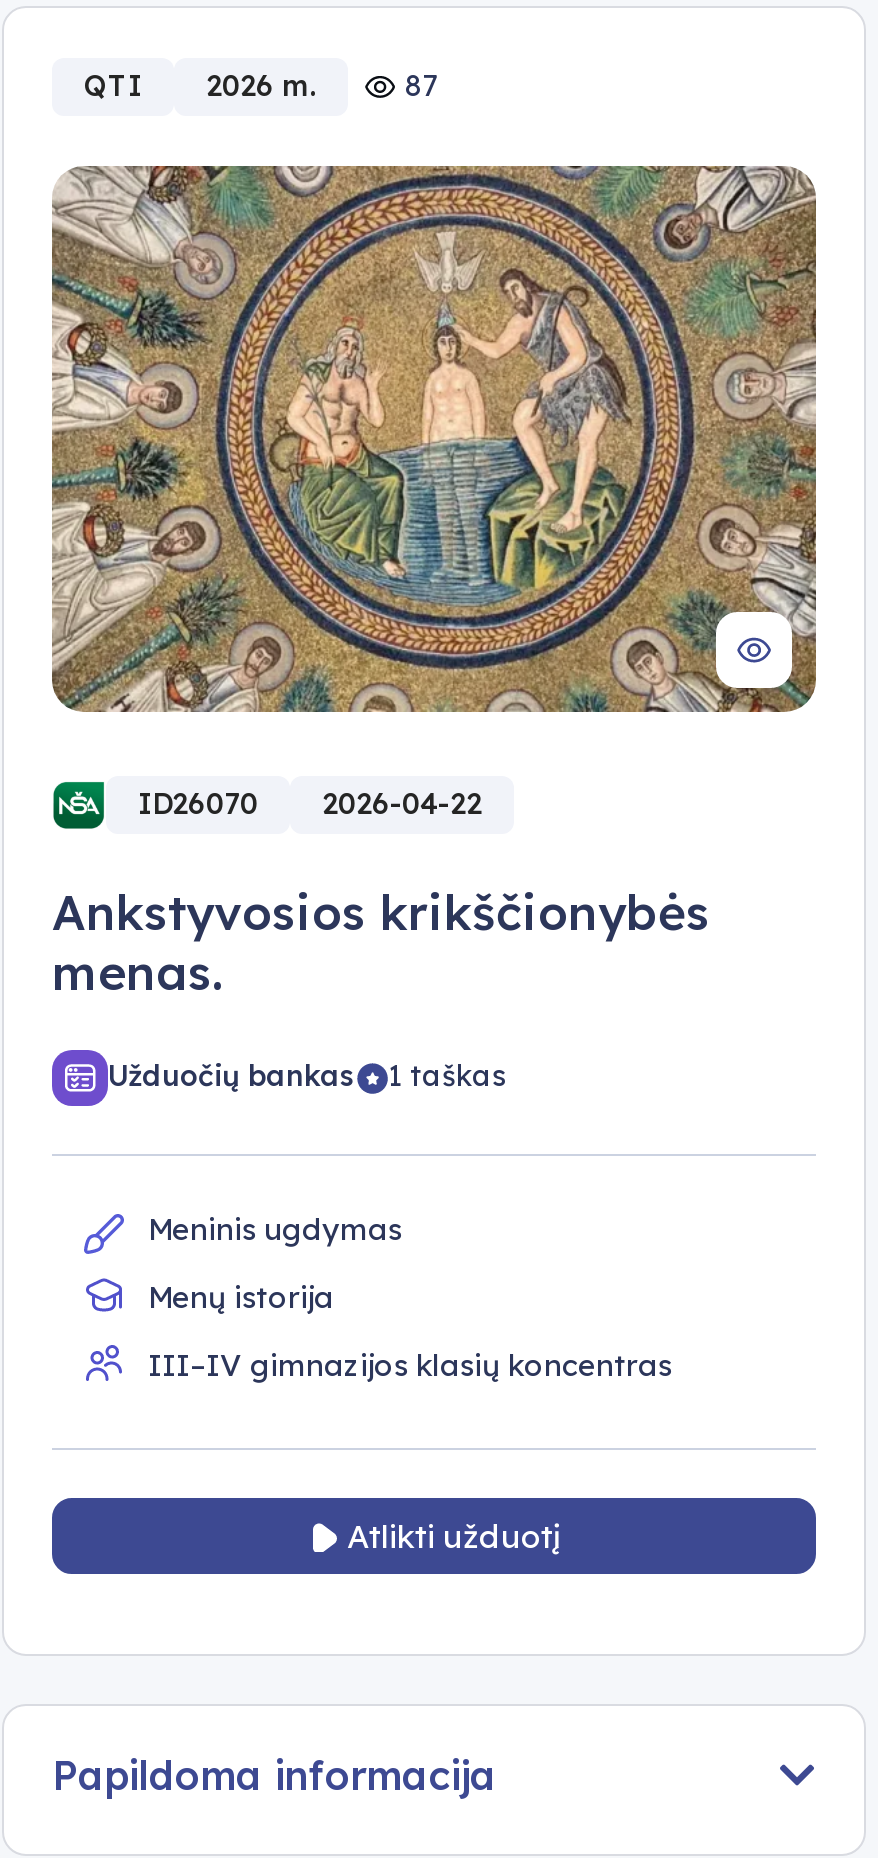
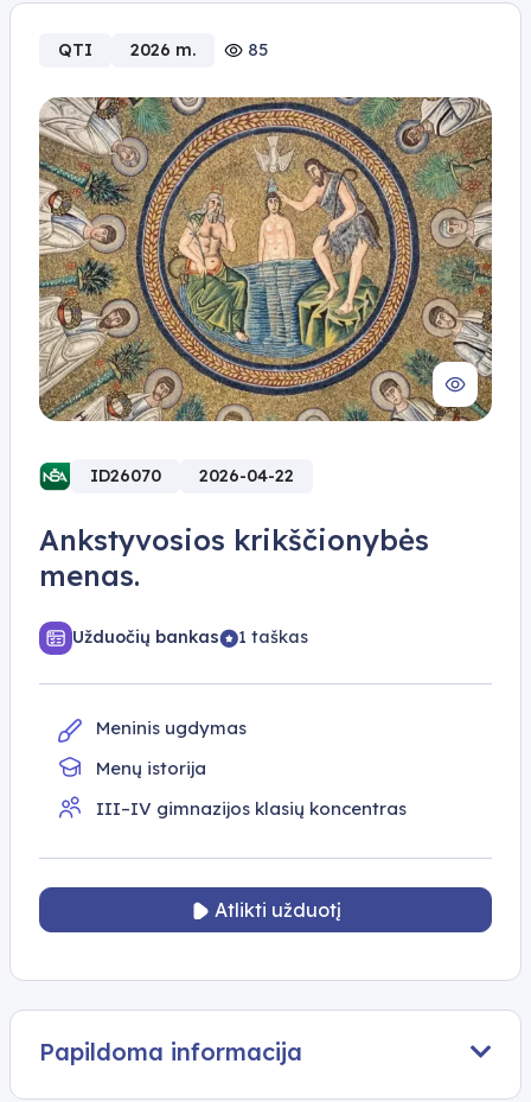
[396,68,438,104] 87 -> [243,39,268,60] 85

